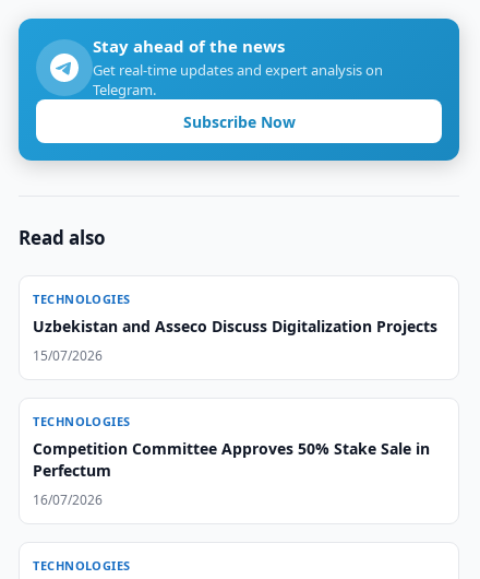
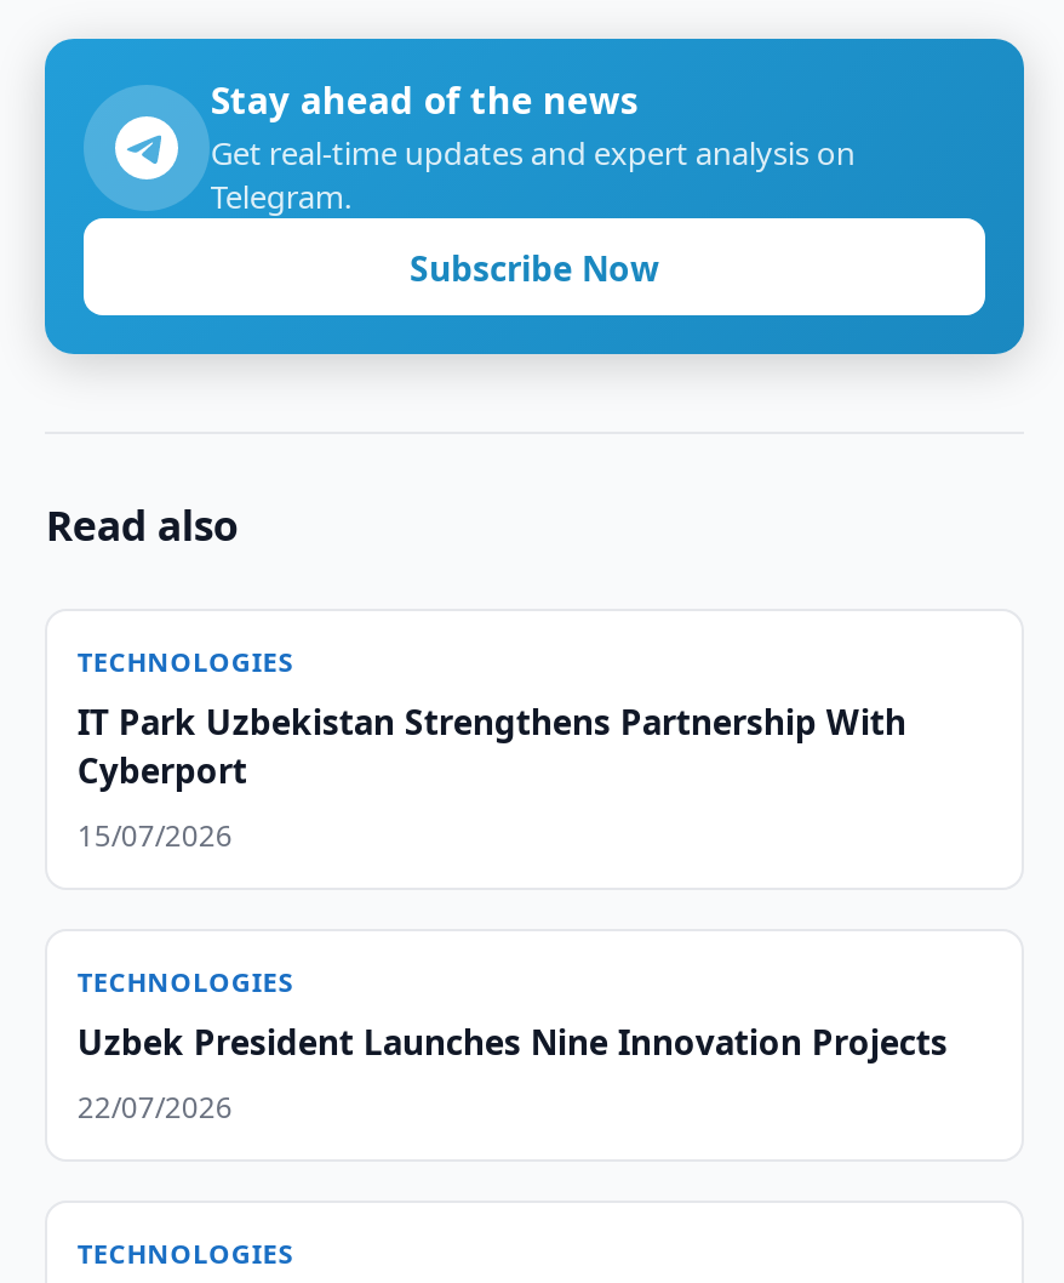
[33,316,438,336] Uzbekistan and Asseco Discuss Digitalization Projects -> [77,698,906,793] IT Park Uzbekistan Strengthens Partnership With | Cyberport
moved [33,346,131,429] -> [77,815,294,999]: 15/07/2026 | TECHNOLOGIES
[33,438,430,481] Competition Committee Approves 50% Stake Sale in | Perfectum -> [77,1019,947,1065] Uzbek President Launches Nine Innovation Projects
[33,491,103,509] 16/07/2026 -> [77,1087,232,1128] 22/07/2026

